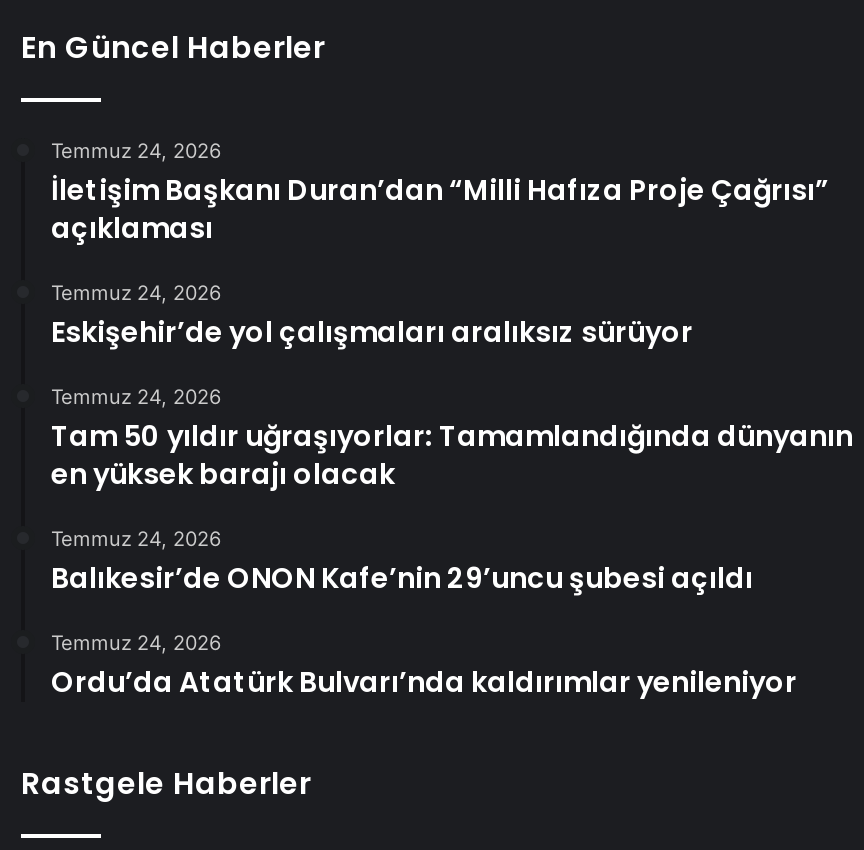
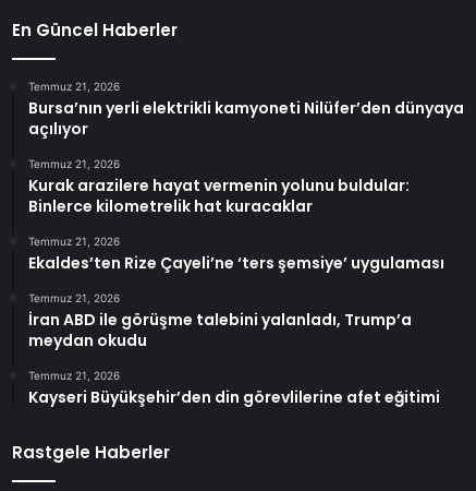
[51,138,829,248] Temmuz 24, 2026 | İletişim Başkanı Duran’dan “Milli Hafıza Proje Çağrısı” | açıklaması -> [28,80,464,140] Temmuz 21, 2026 | Bursa’nın yerli elektrikli kamyoneti Nilüfer’den dünyaya | açılıyor
[51,280,693,352] Temmuz 24, 2026 | Eskişehir’de yol çalışmaları aralıksız sürüyor -> [28,157,410,217] Temmuz 21, 2026 | Kurak arazilere hayat vermenin yolunu buldular: | Binlerce kilometrelik hat kuracaklar
[51,384,853,494] Temmuz 24, 2026 | Tam 50 yıldır uğraşıyorlar: Tamamlandığında dünyanın | en yüksek barajı olacak -> [28,235,444,274] Temmuz 21, 2026 | Ekaldes’ten Rize Çayeli’ne ‘ters şemsiye’ uygulaması
[51,526,753,598] Temmuz 24, 2026 | Balıkesir’de ONON Kafe’nin 29’uncu şubesi açıldı -> [28,291,412,351] Temmuz 21, 2026 | İran ABD ile görüşme talebini yalanladı, Trump’a | meydan okudu
[51,630,797,702] Temmuz 24, 2026 | Ordu’da Atatürk Bulvarı’nda kaldırımlar yenileniyor -> [28,369,440,408] Temmuz 21, 2026 | Kayseri Büyükşehir’den din görevlilerine afet eğitimi

